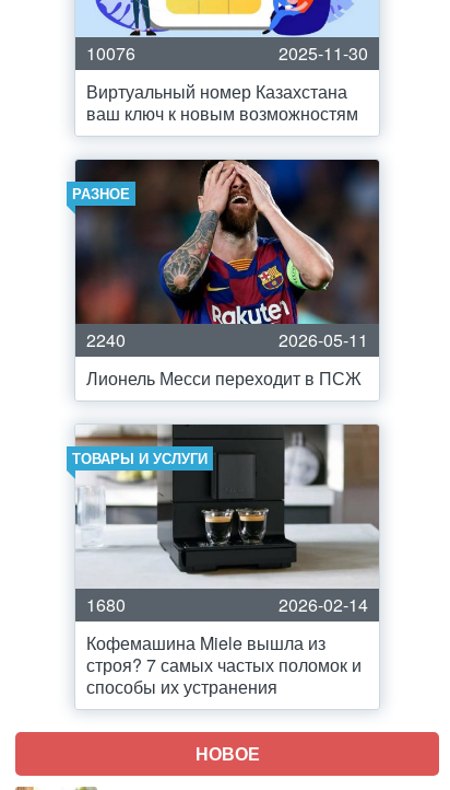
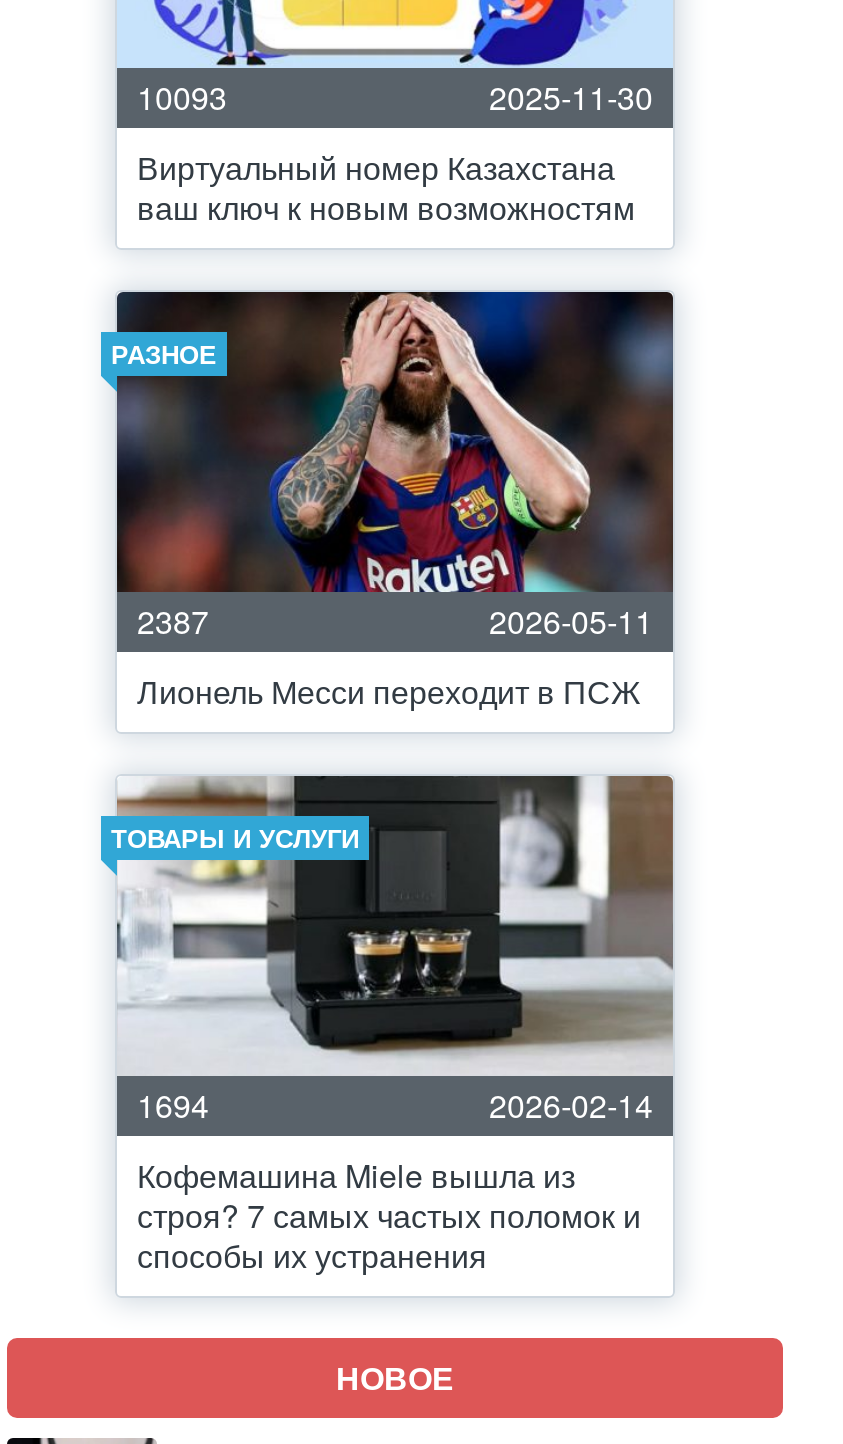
[86,40,135,66] 10076 -> [137,74,227,120] 10093
[86,327,126,352] 2240 -> [137,598,209,644] 2387
[86,592,126,617] 1680 -> [137,1082,209,1128] 1694

